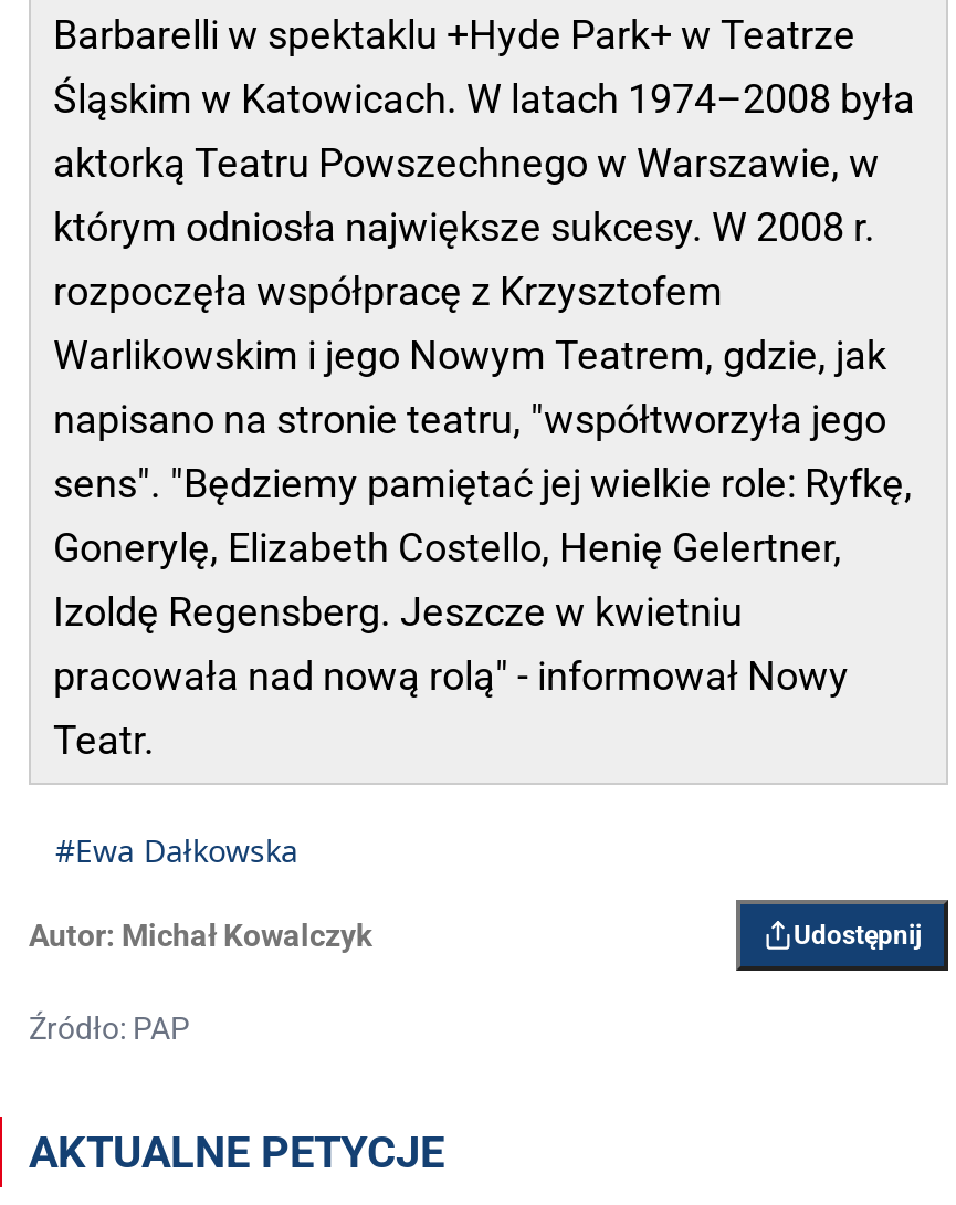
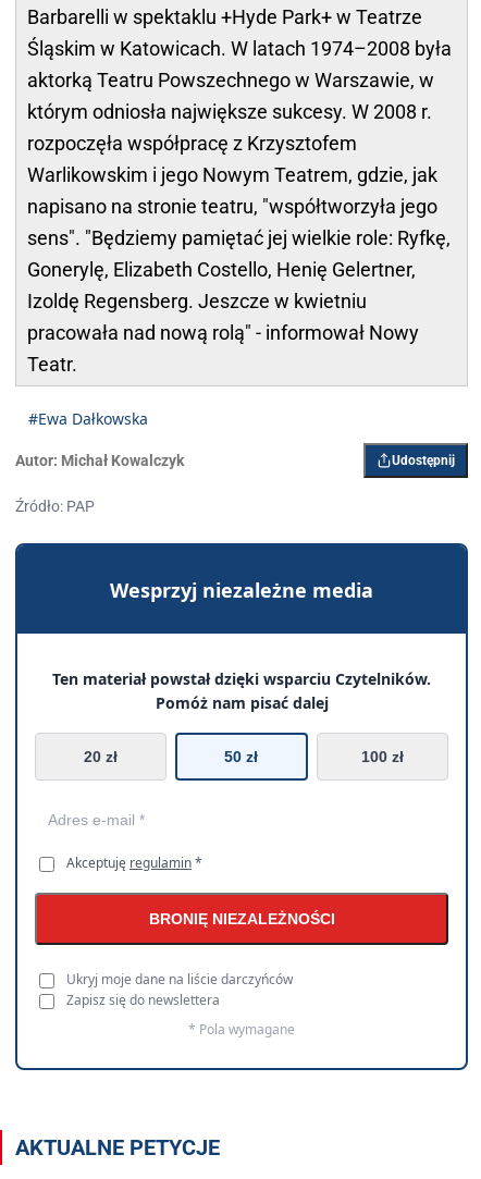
none -> [14,542,469,1071] [image] | Wesprzyj niezależne media | Ten materiał powstał dzięki wsparciu Czytelników. | Pomóż nam pisać dalej | 20 zł | 50 zł | 100 zł
none -> [66,853,335,1038] Akceptuję regulamin * | BRONIĘ NIEZALEŻNOŚCI | Ukryj moje dane na liście darczyńców | Zapisz się do newslettera | * Pola wymagane

